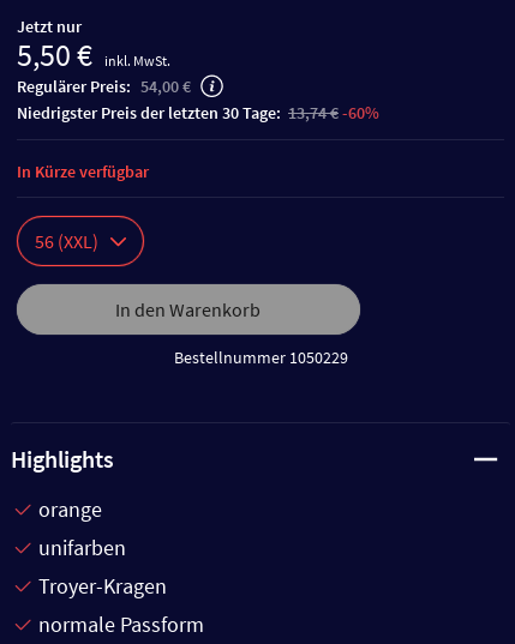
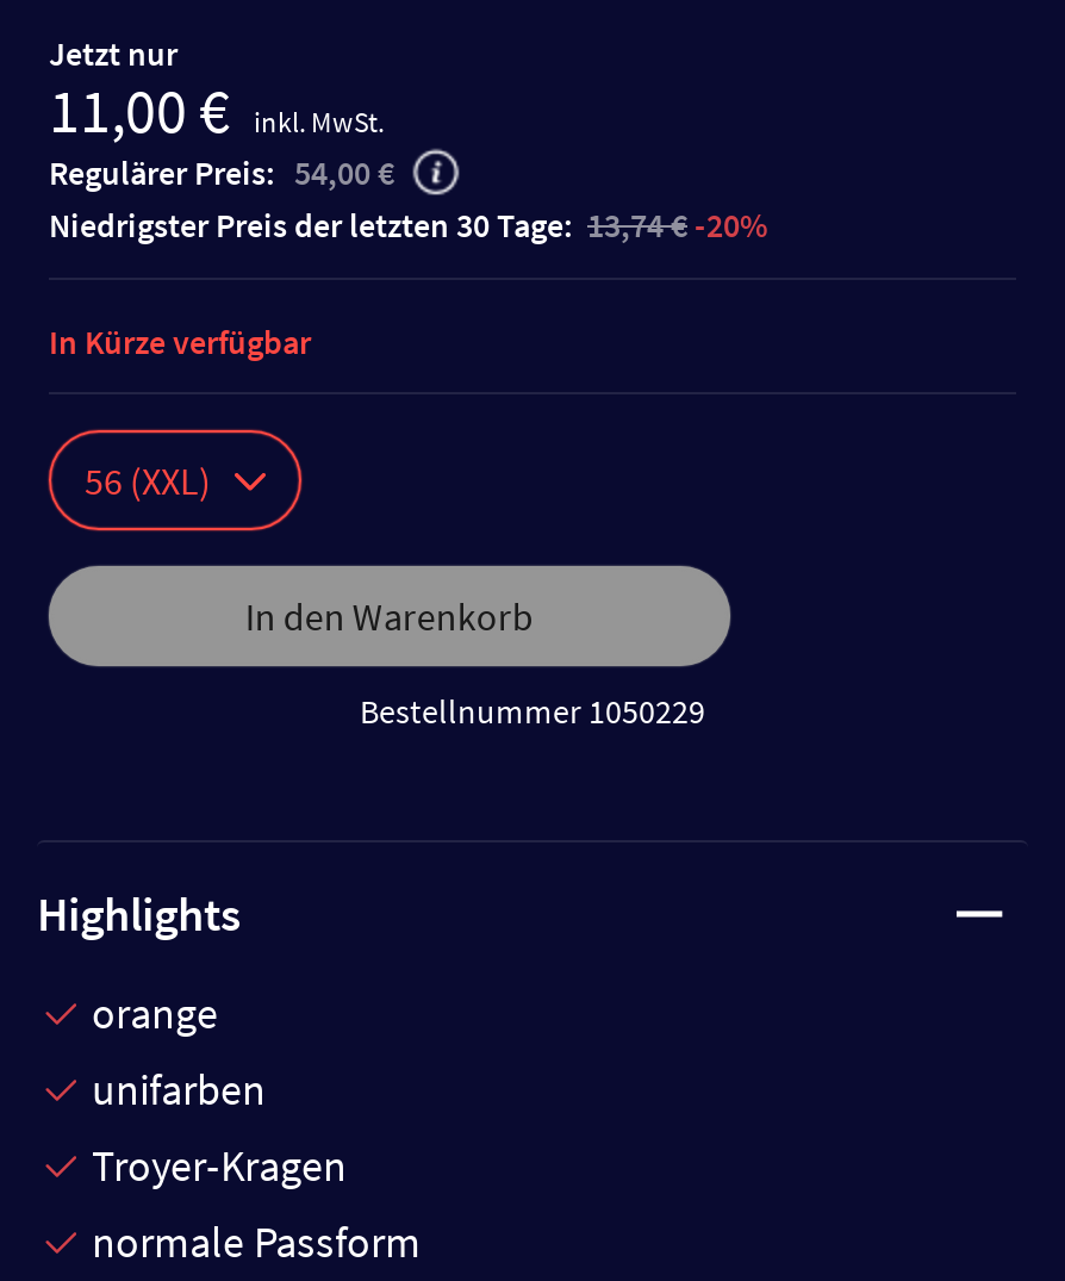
[17,35,170,74] 5,50 € inkl. MwSt. -> [49,70,385,149] 11,00 € inkl. MwSt.
[28,102,379,124] niedrigster Preis der letzten 30 Tage: 13,74 € -60% -> [70,204,768,247] niedrigster Preis der letzten 30 Tage: 13,74 € -20%

